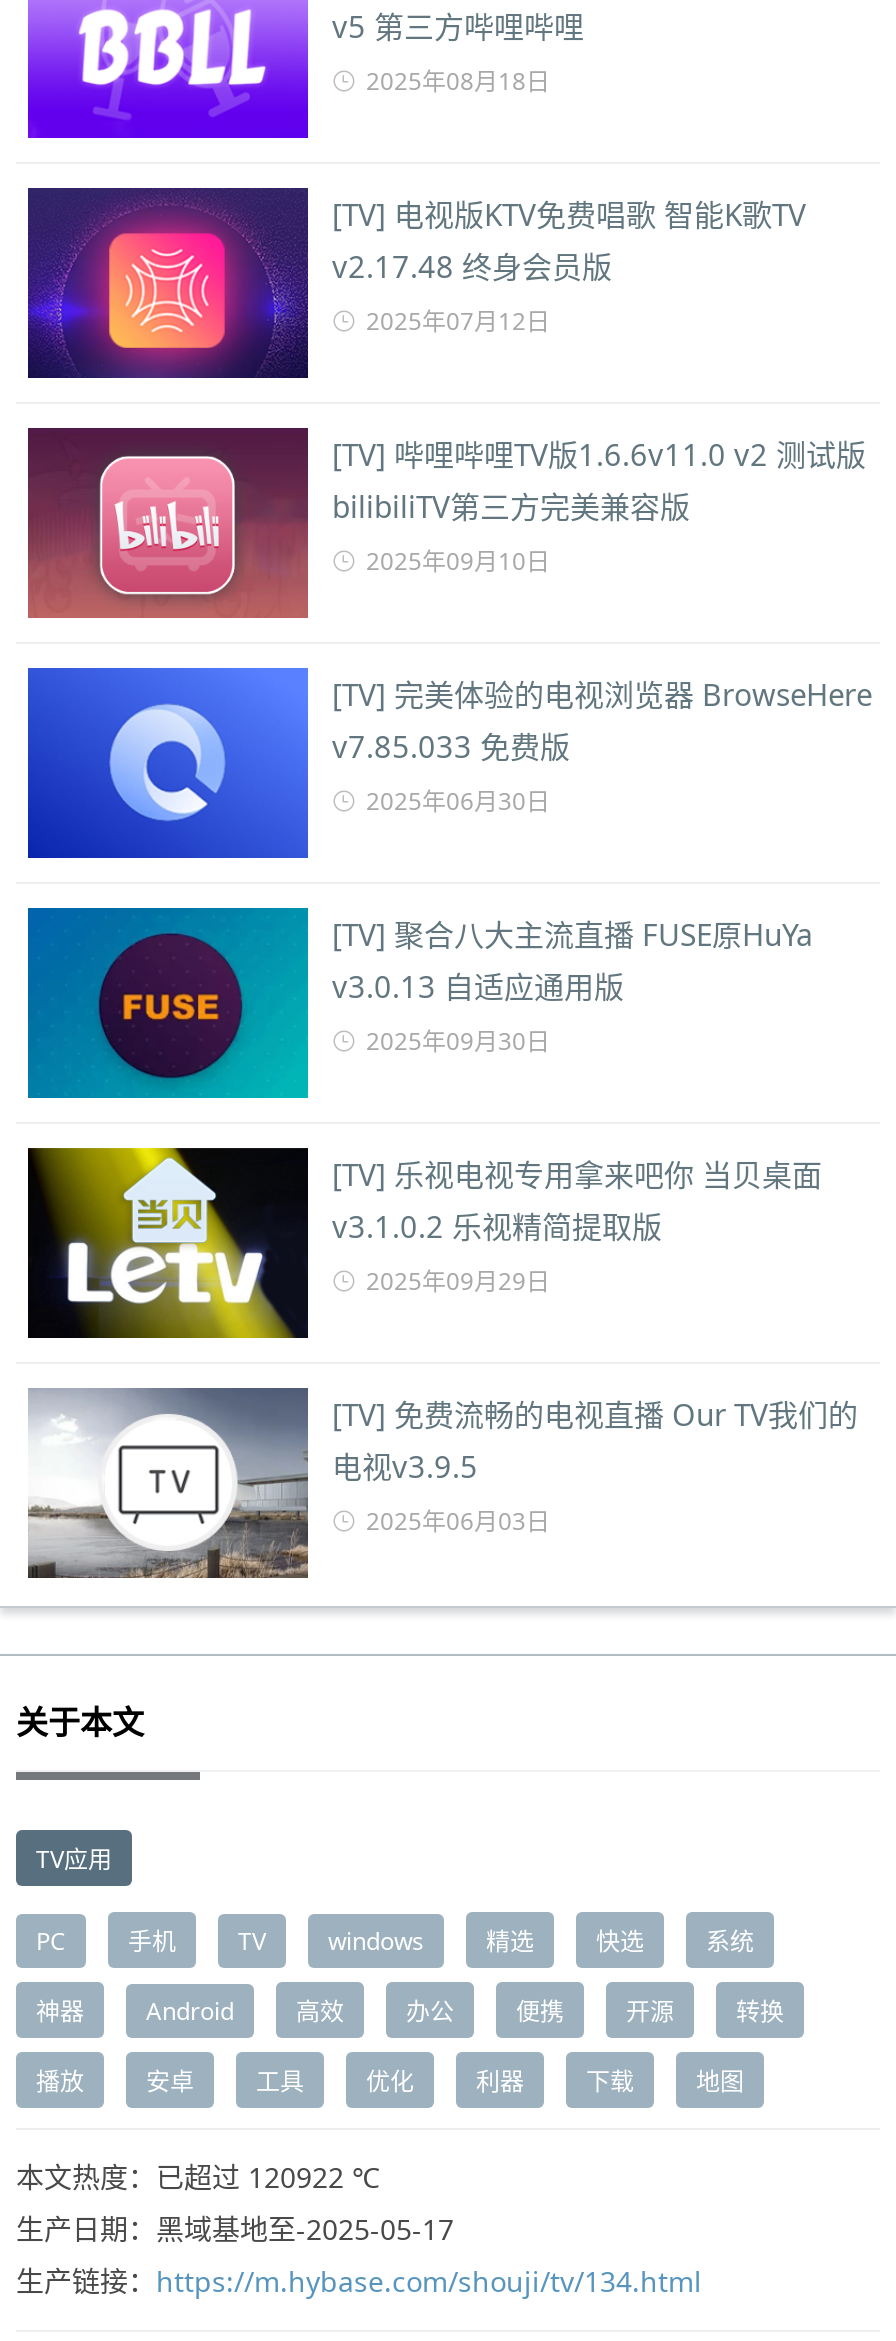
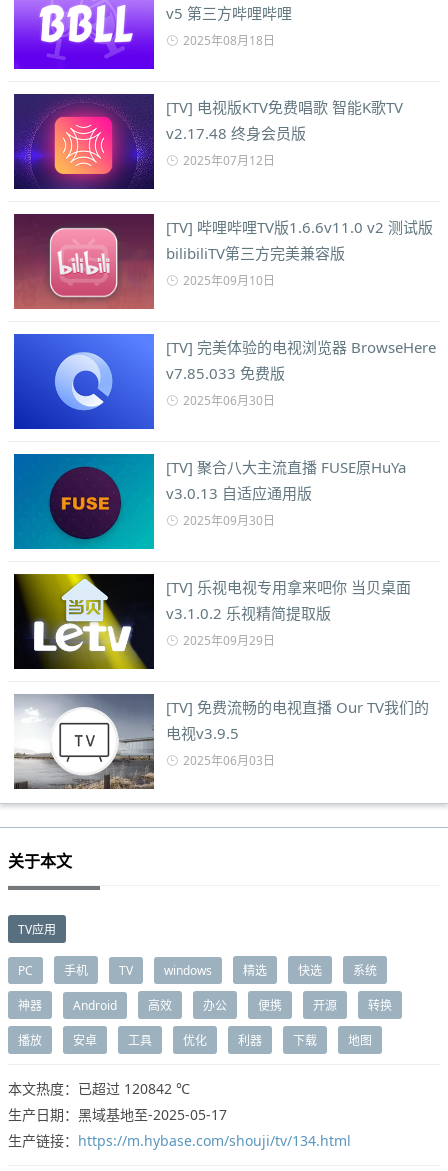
[16,2159,380,2197] 本文热度：已超过120922 ℃ -> [8,1079,190,1098] 本文热度：已超过120842 ℃

